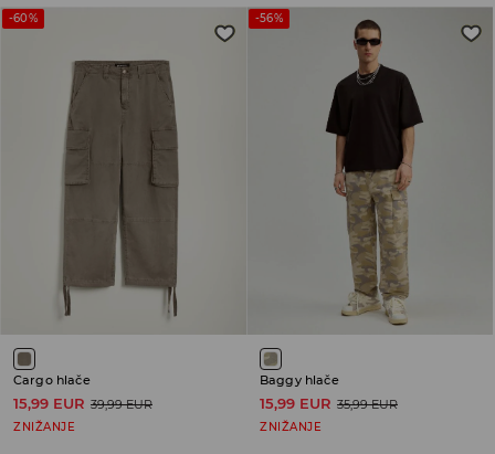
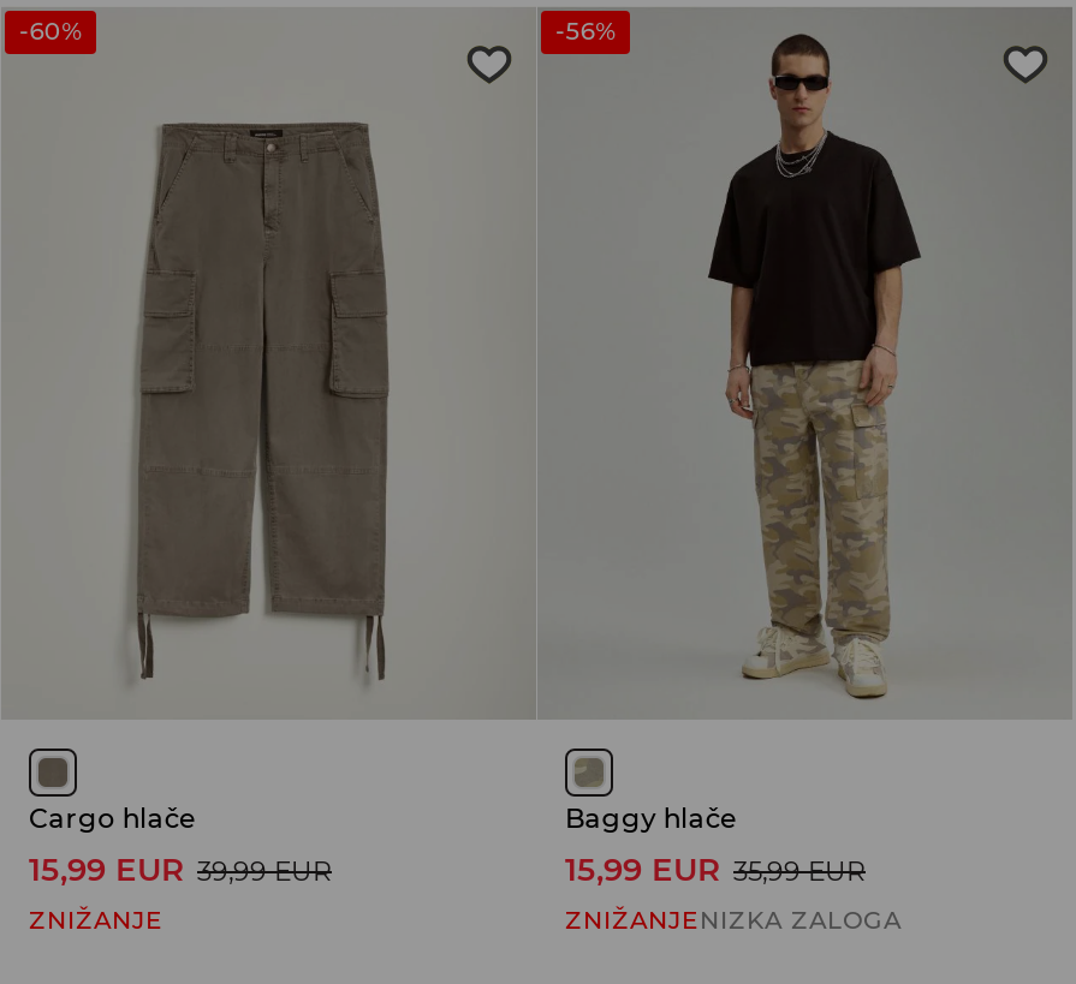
[260,420,322,434] ZNIŽANJE -> [565,905,902,936] ZNIŽANJE NIZKA ZALOGA

